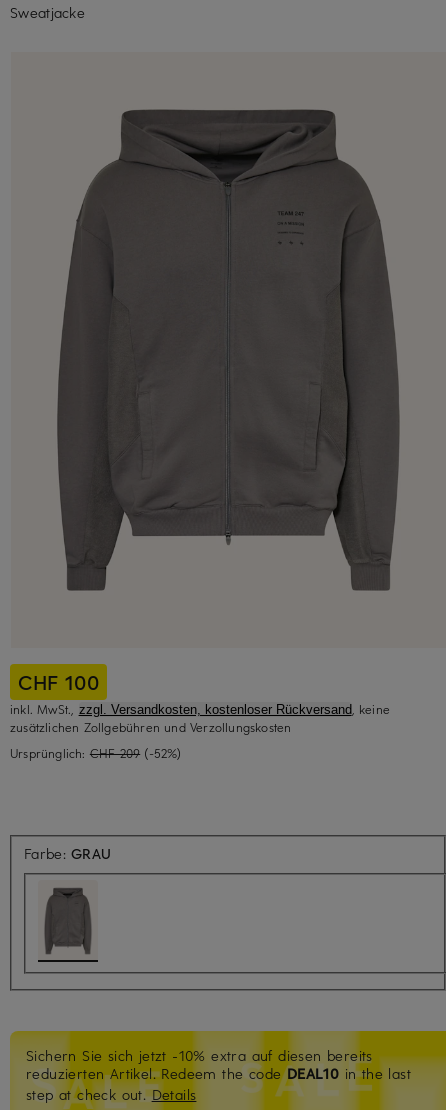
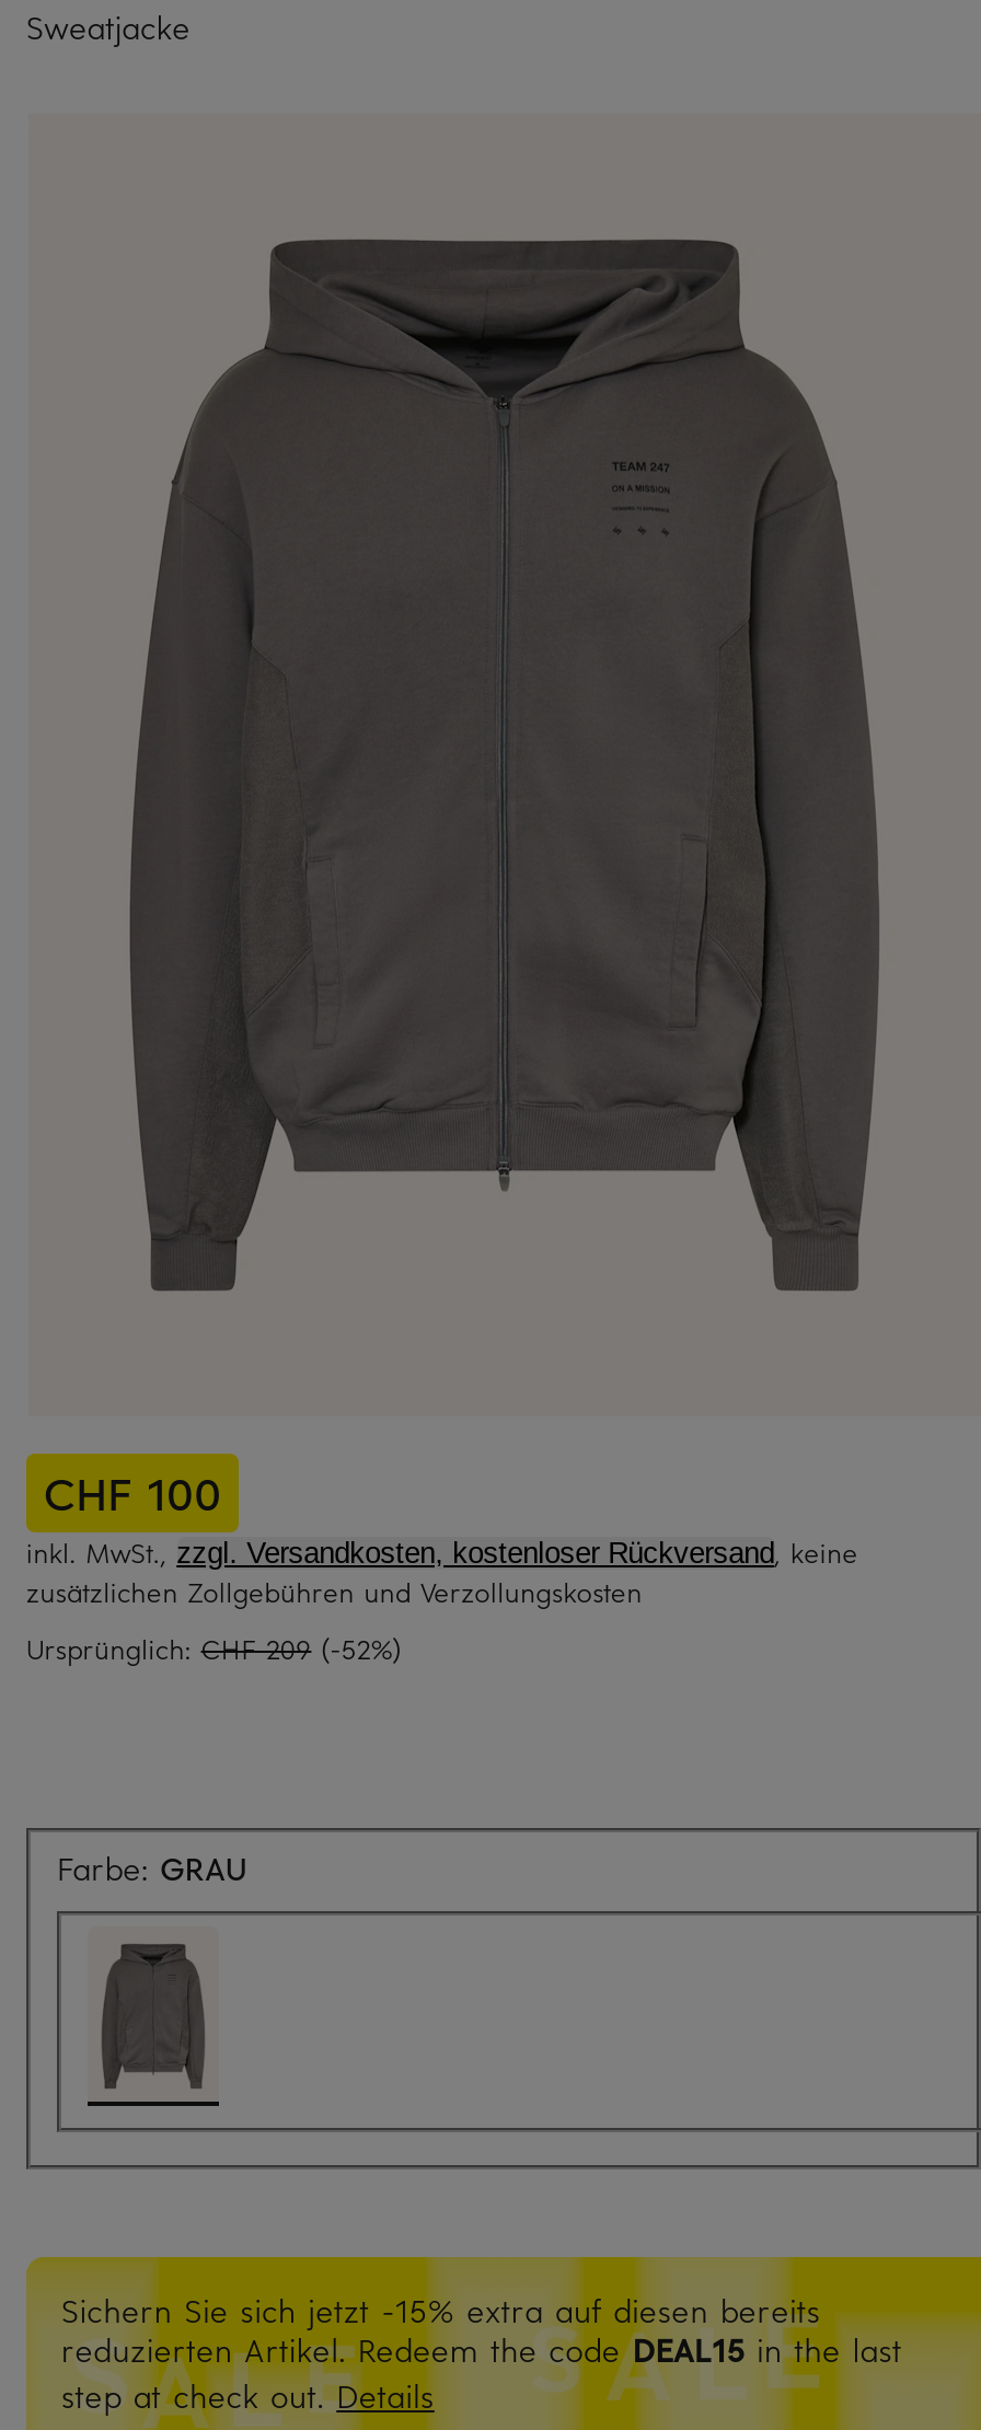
[26,1046,373,1065] Sichern Sie sich jetzt -10% extra auf diesen bereits -> [61,2289,821,2331] Sichern Sie sich jetzt -15% extra auf diesen bereits
[26,1064,411,1083] reduzierten Artikel. Redeem the code DEAL10 in the last -> [61,2329,902,2370] reduzierten Artikel. Redeem the code DEAL15 in the last

